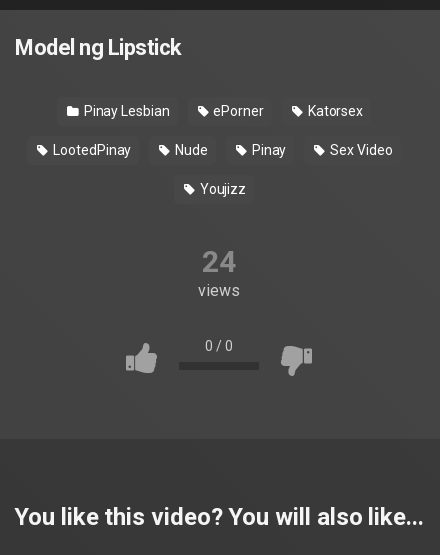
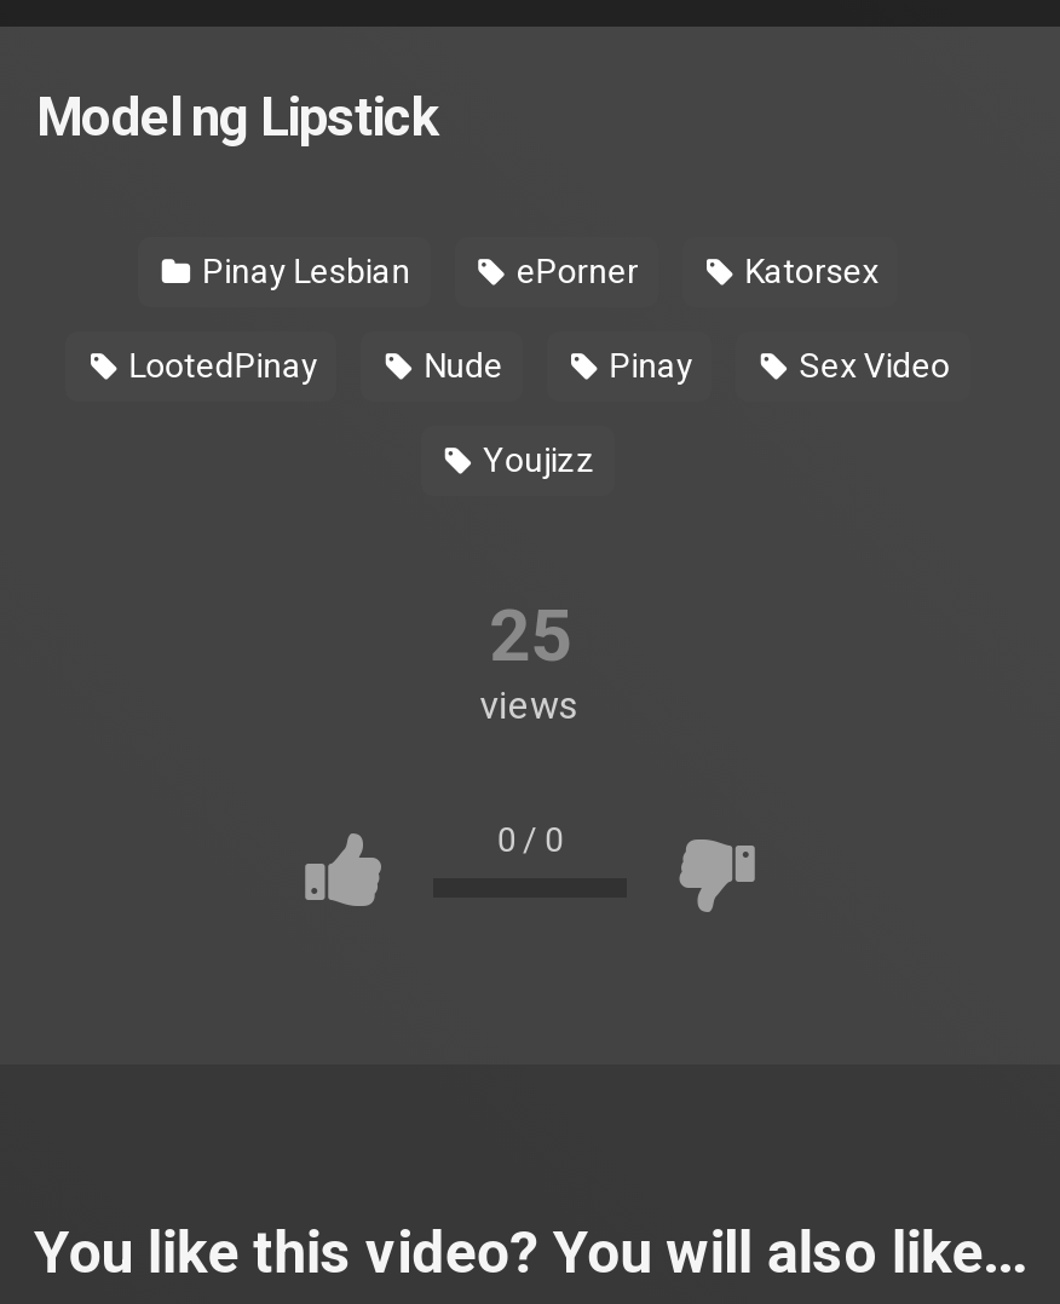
[202,244,236,279] 24 -> [489,593,571,677] 25

